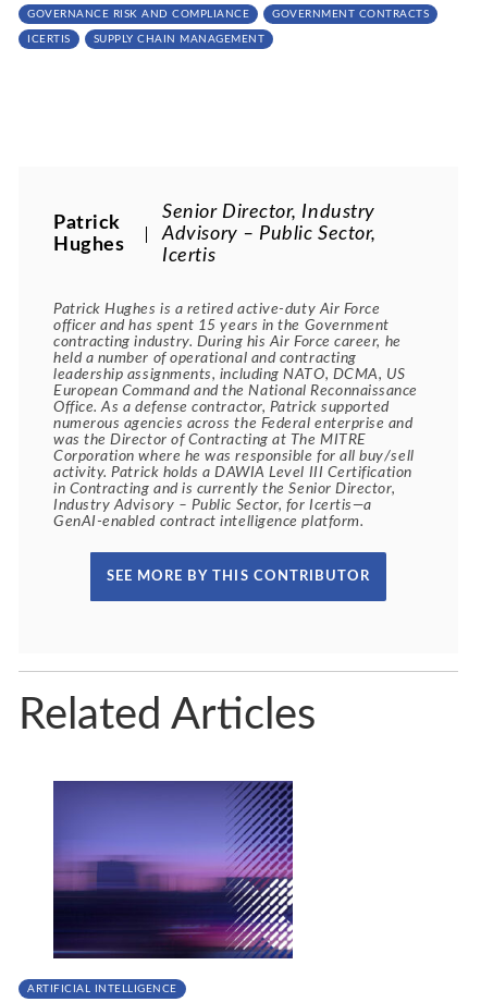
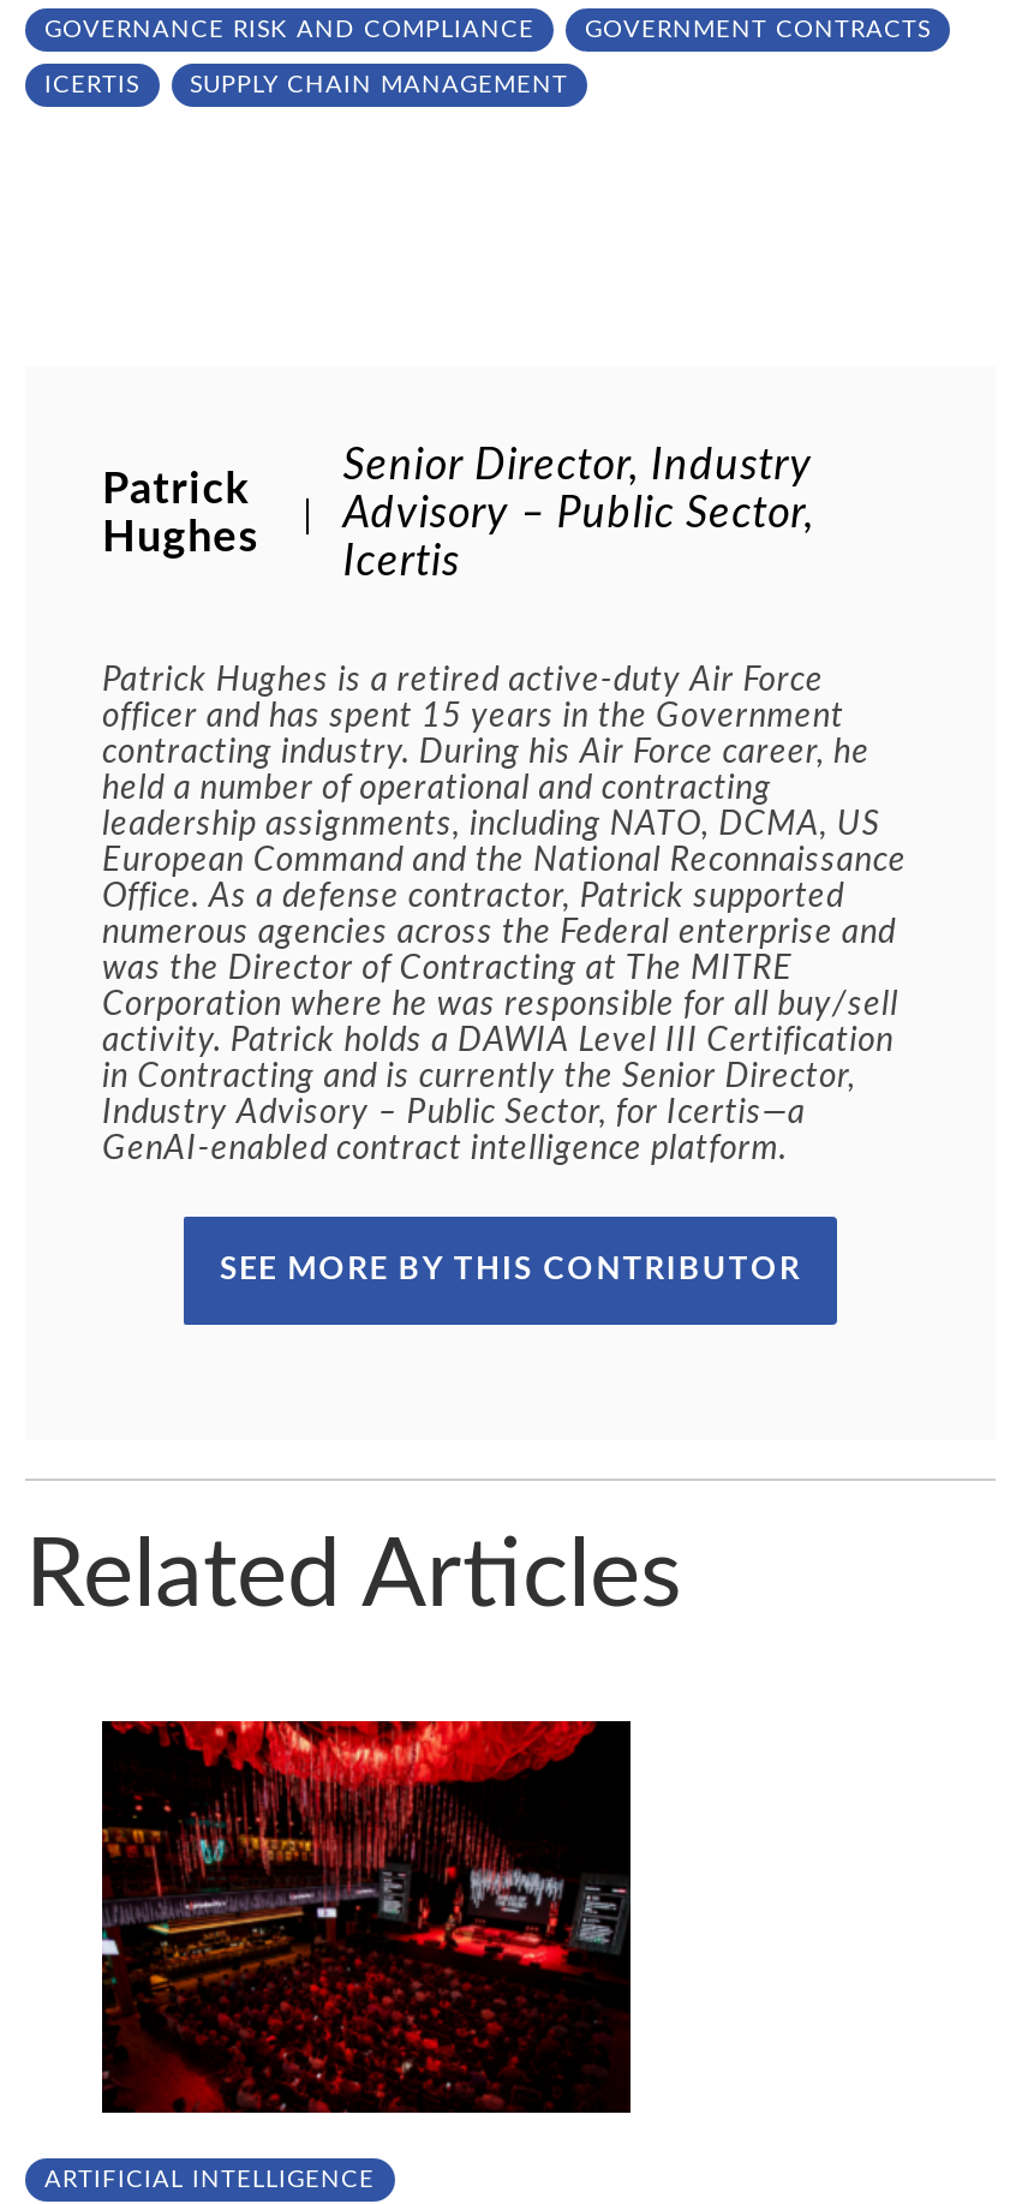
[52,780,294,960] [image] -> [100,1719,633,2115] [image]

